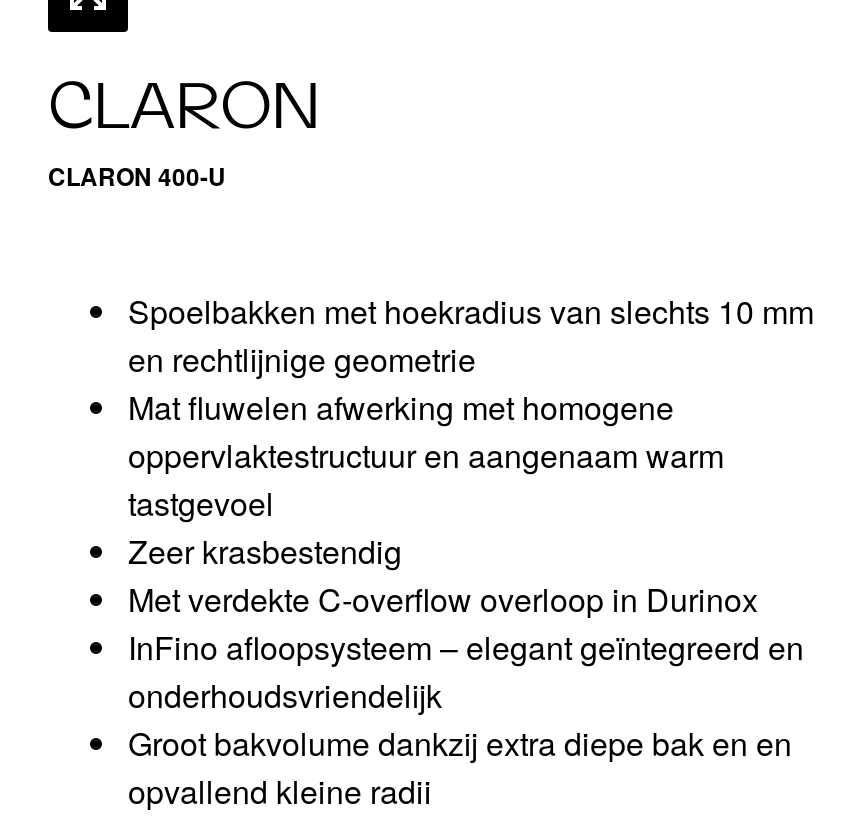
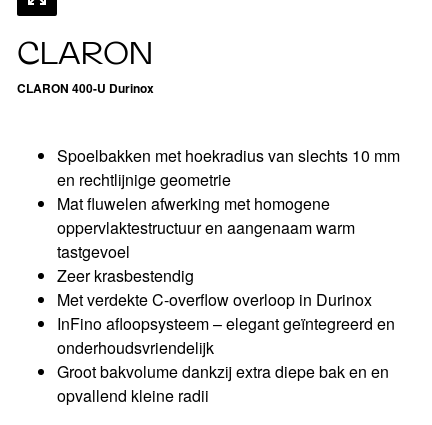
[48,158,226,194] CLARON 400-U -> [17,79,154,97] CLARON 400-U Durinox

